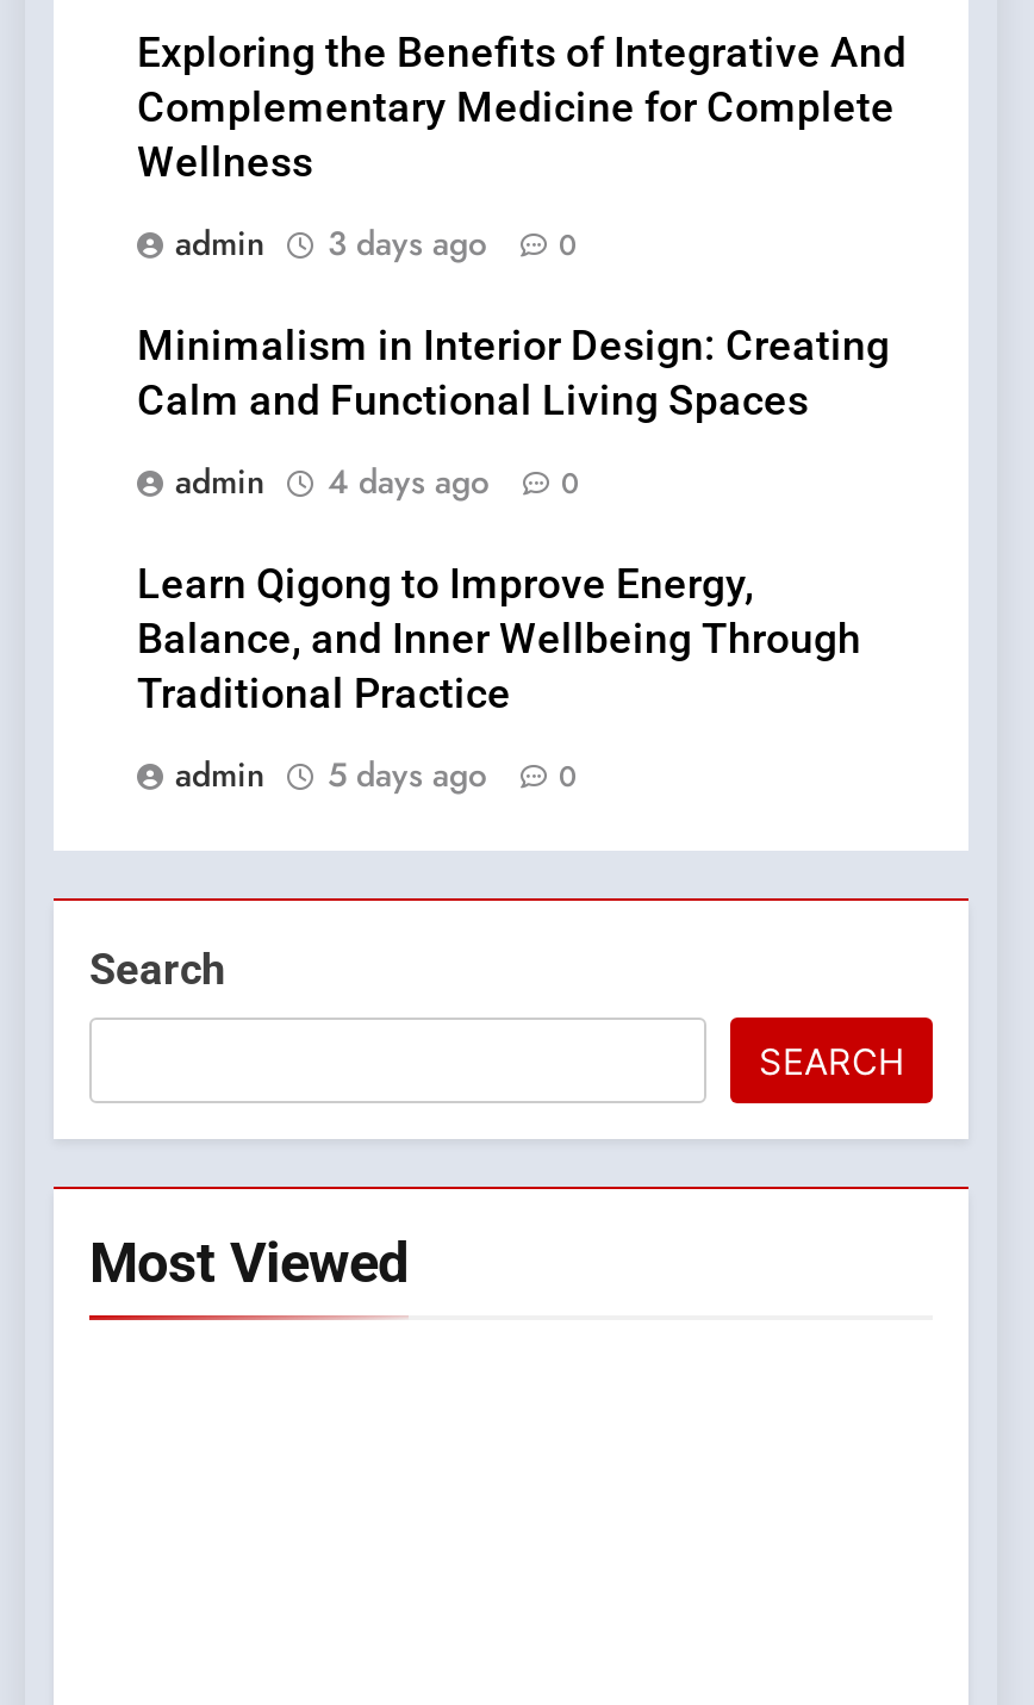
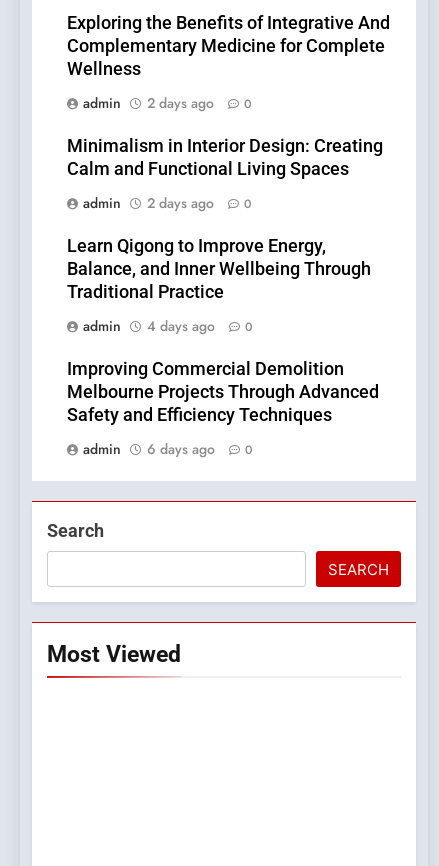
[175,219,578,267] admin 3 days ago 0 -> [83,93,252,113] admin 2 days ago 0
[175,458,580,505] admin 4 days ago 0 -> [83,193,252,213] admin 2 days ago 0
[328,751,487,798] 5 days ago -> [67,316,379,459] 4 days ago | 0 | Improving Commercial Demolition | Melbourne Projects Through Advanced | Safety and Efficiency Techniques | admin | 6 days ago

